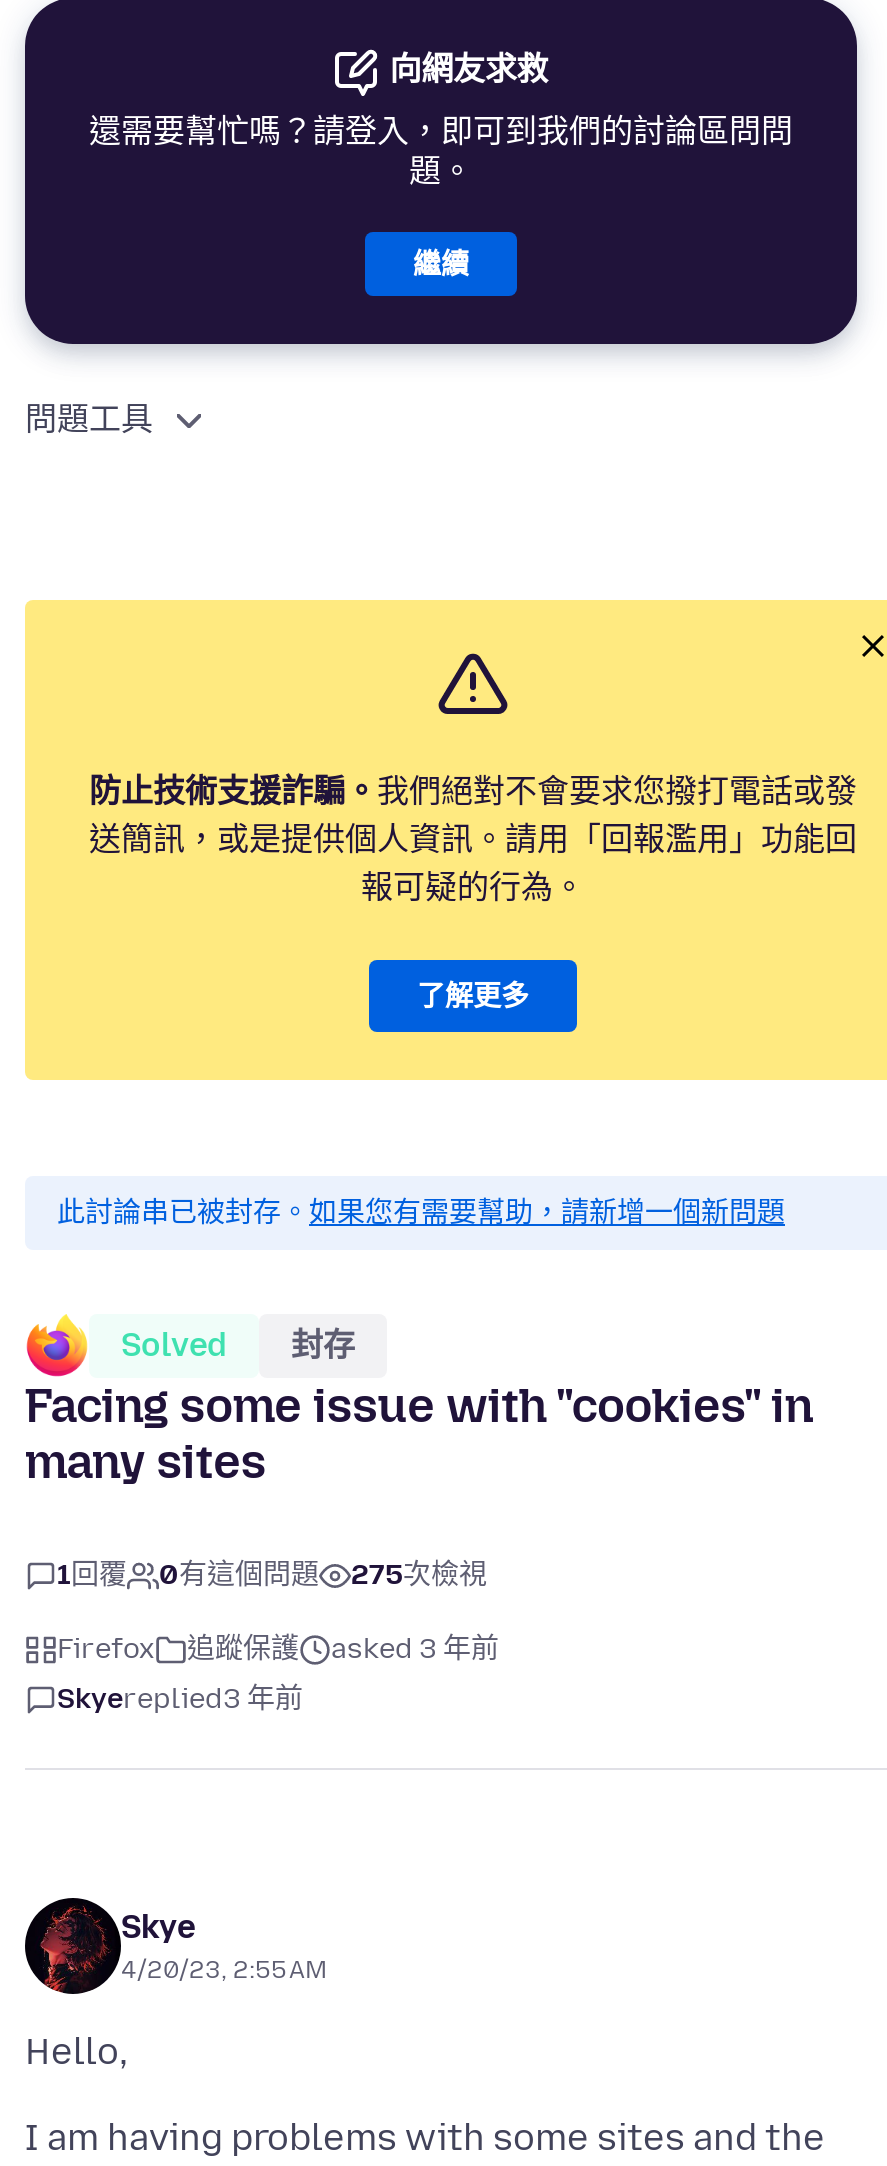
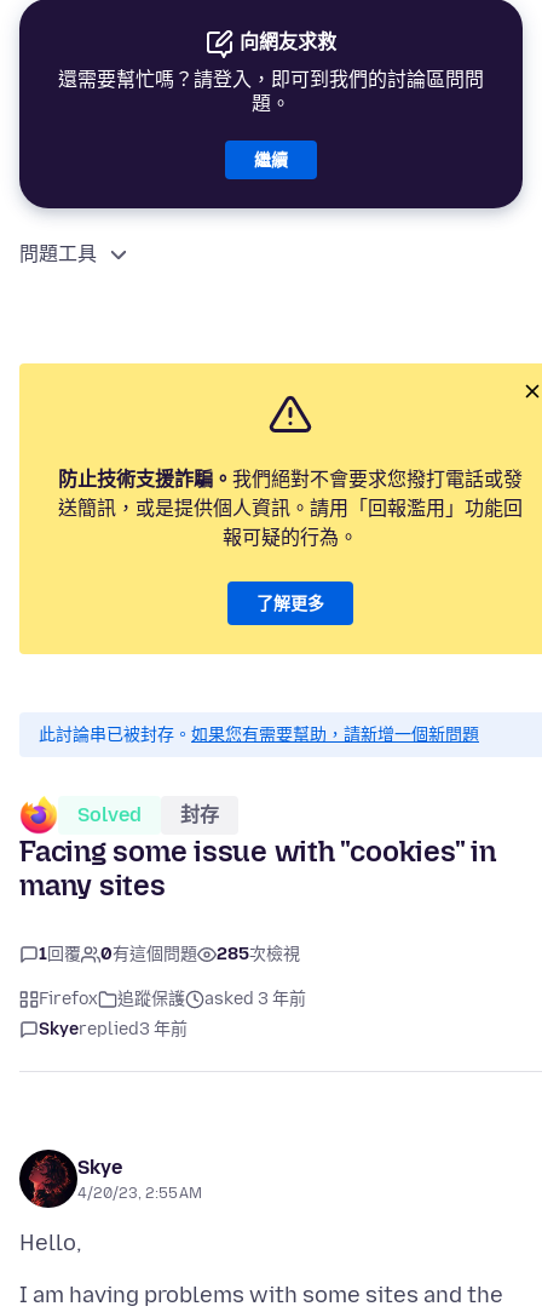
[351,1558,487,1592] 275次檢視 -> [217,944,300,965] 285次檢視

